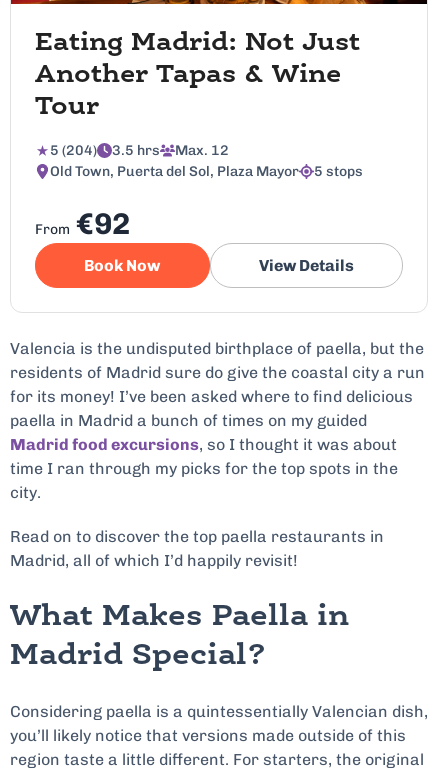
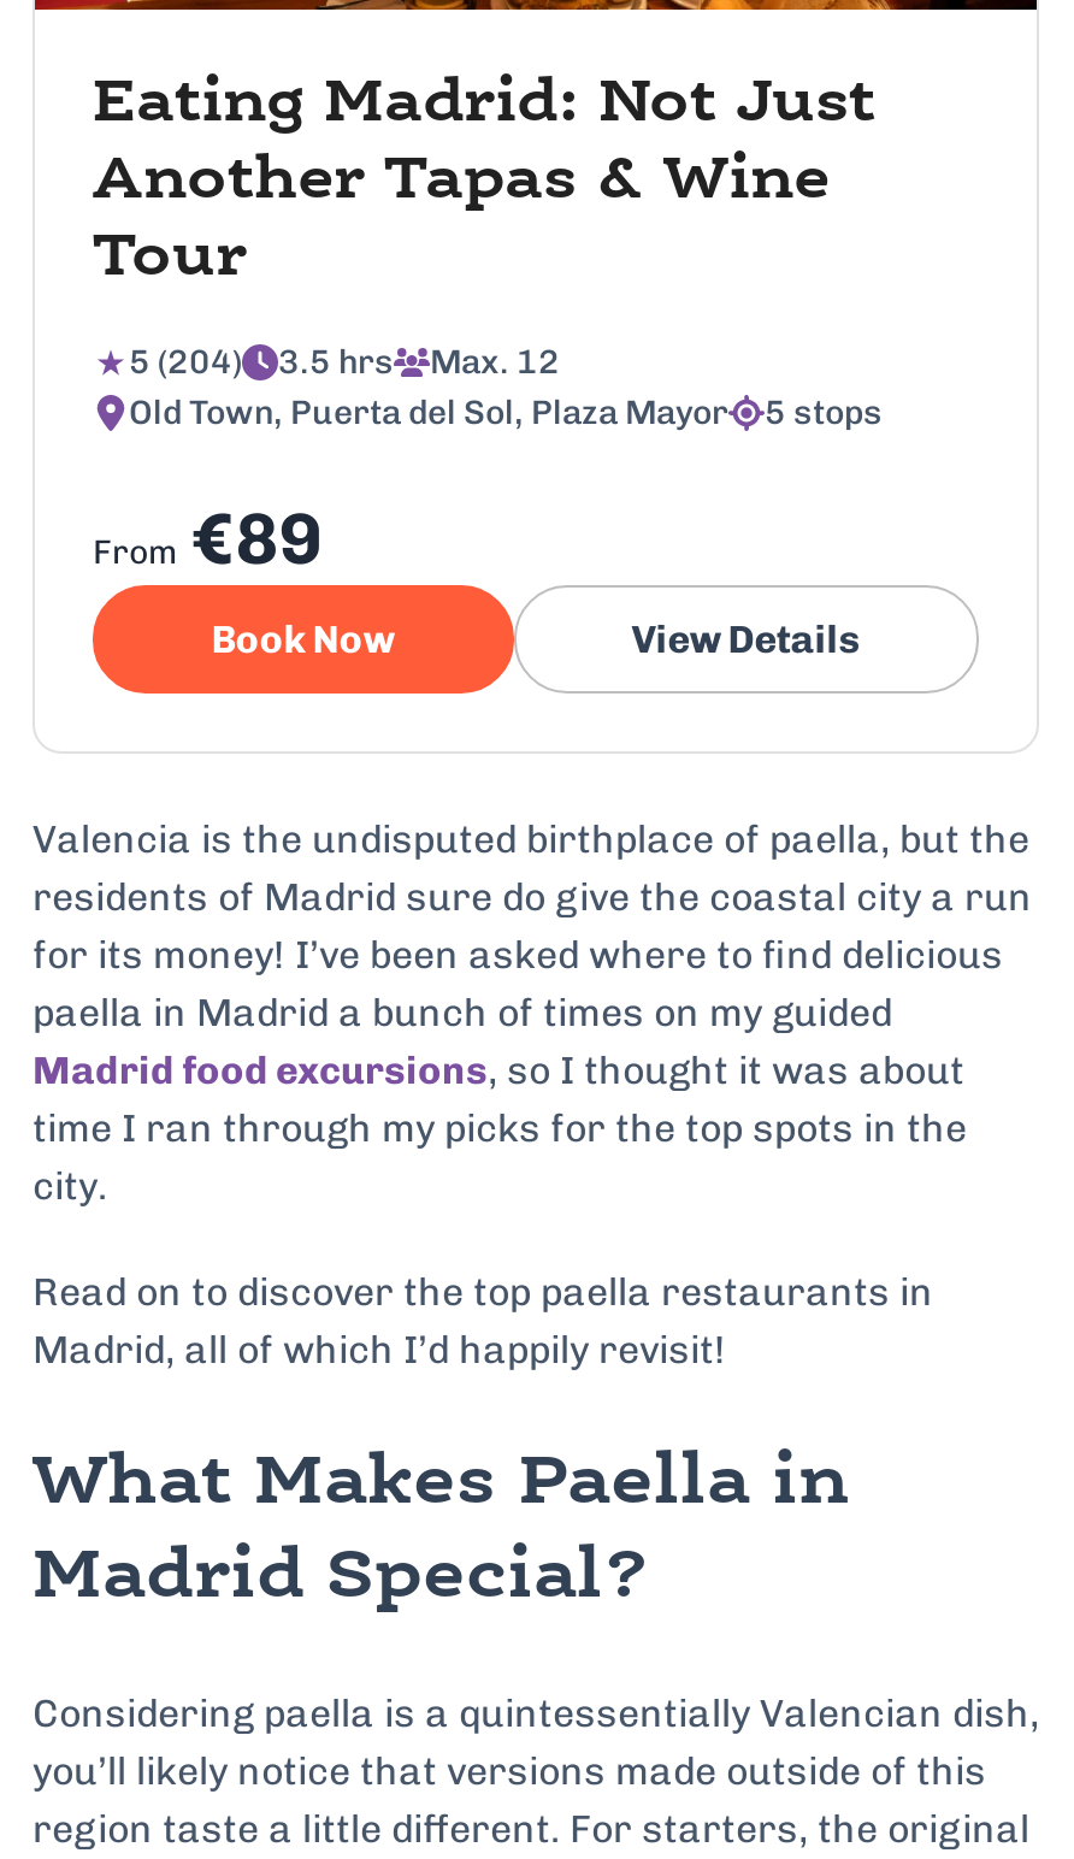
[35,206,130,242] From €92 -> [93,495,321,582] From €89

